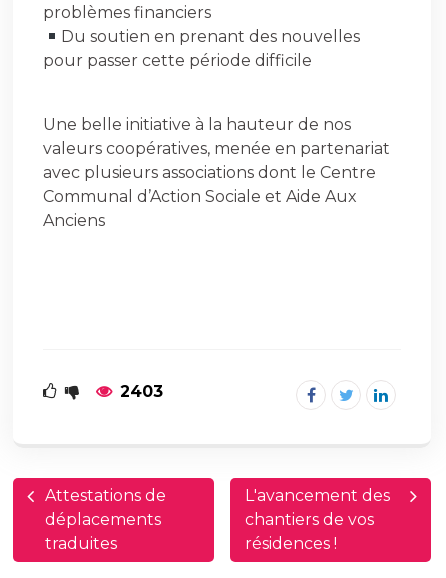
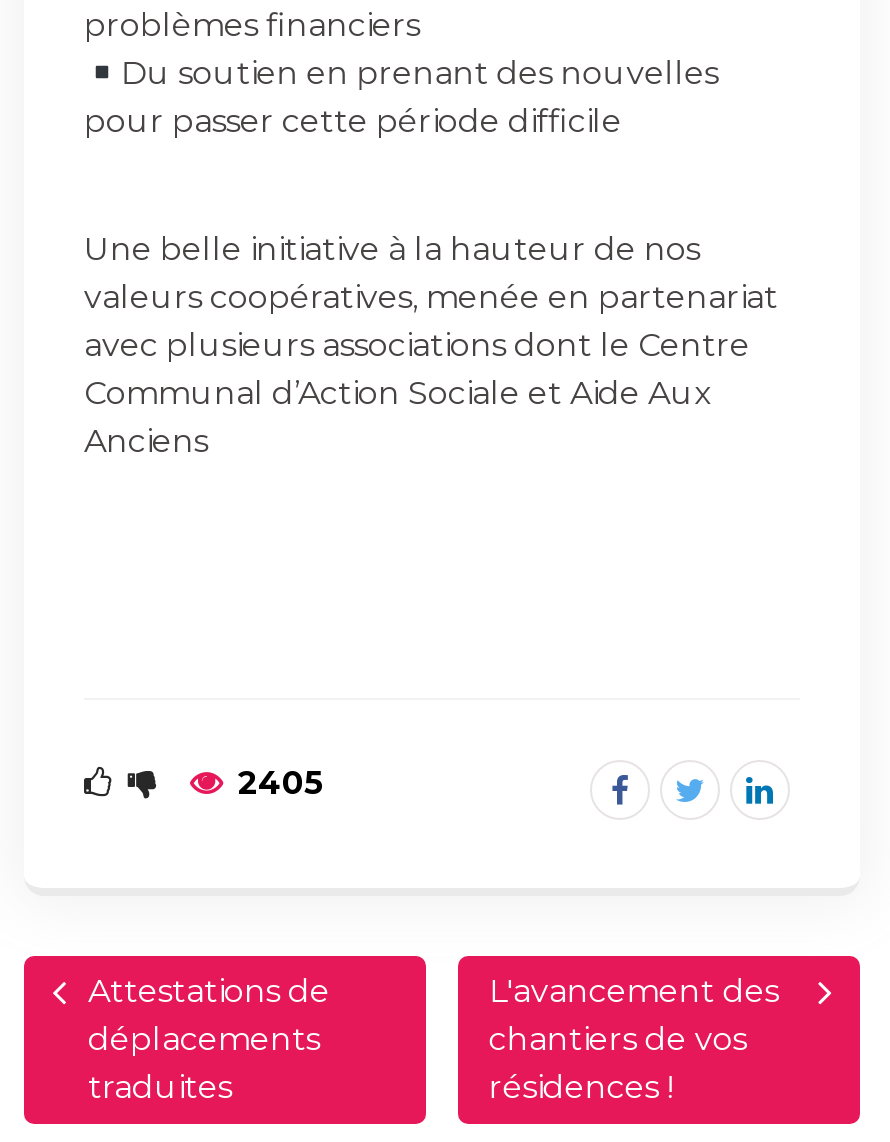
[120,382,163,401] 2403 -> [238,764,322,802] 2405

